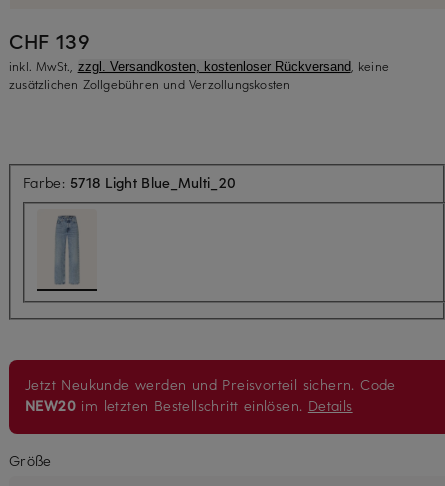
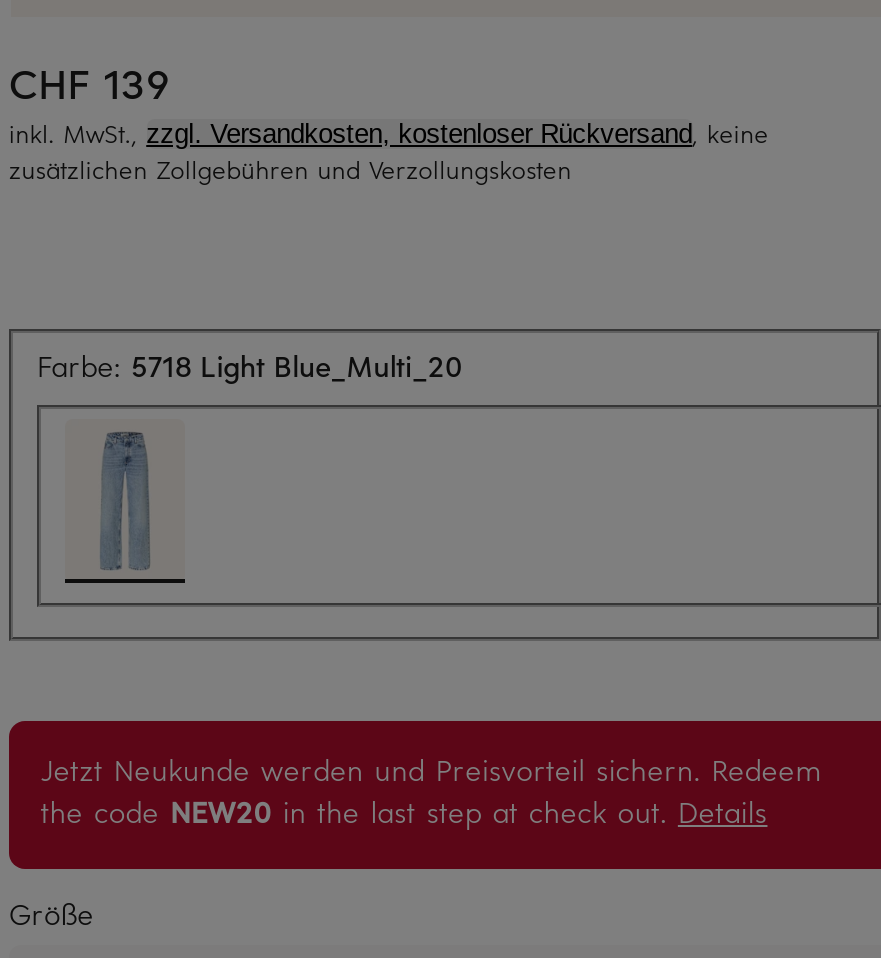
[25,375,396,415] Jetzt Neukunde werden und Preisvorteil sichern. Code | NEW20 im letzten Bestellschritt einlösen. Details -> [41,750,822,830] Jetzt Neukunde werden und Preisvorteil sichern. Redeem | the code NEW20 in the last step at check out. Details

